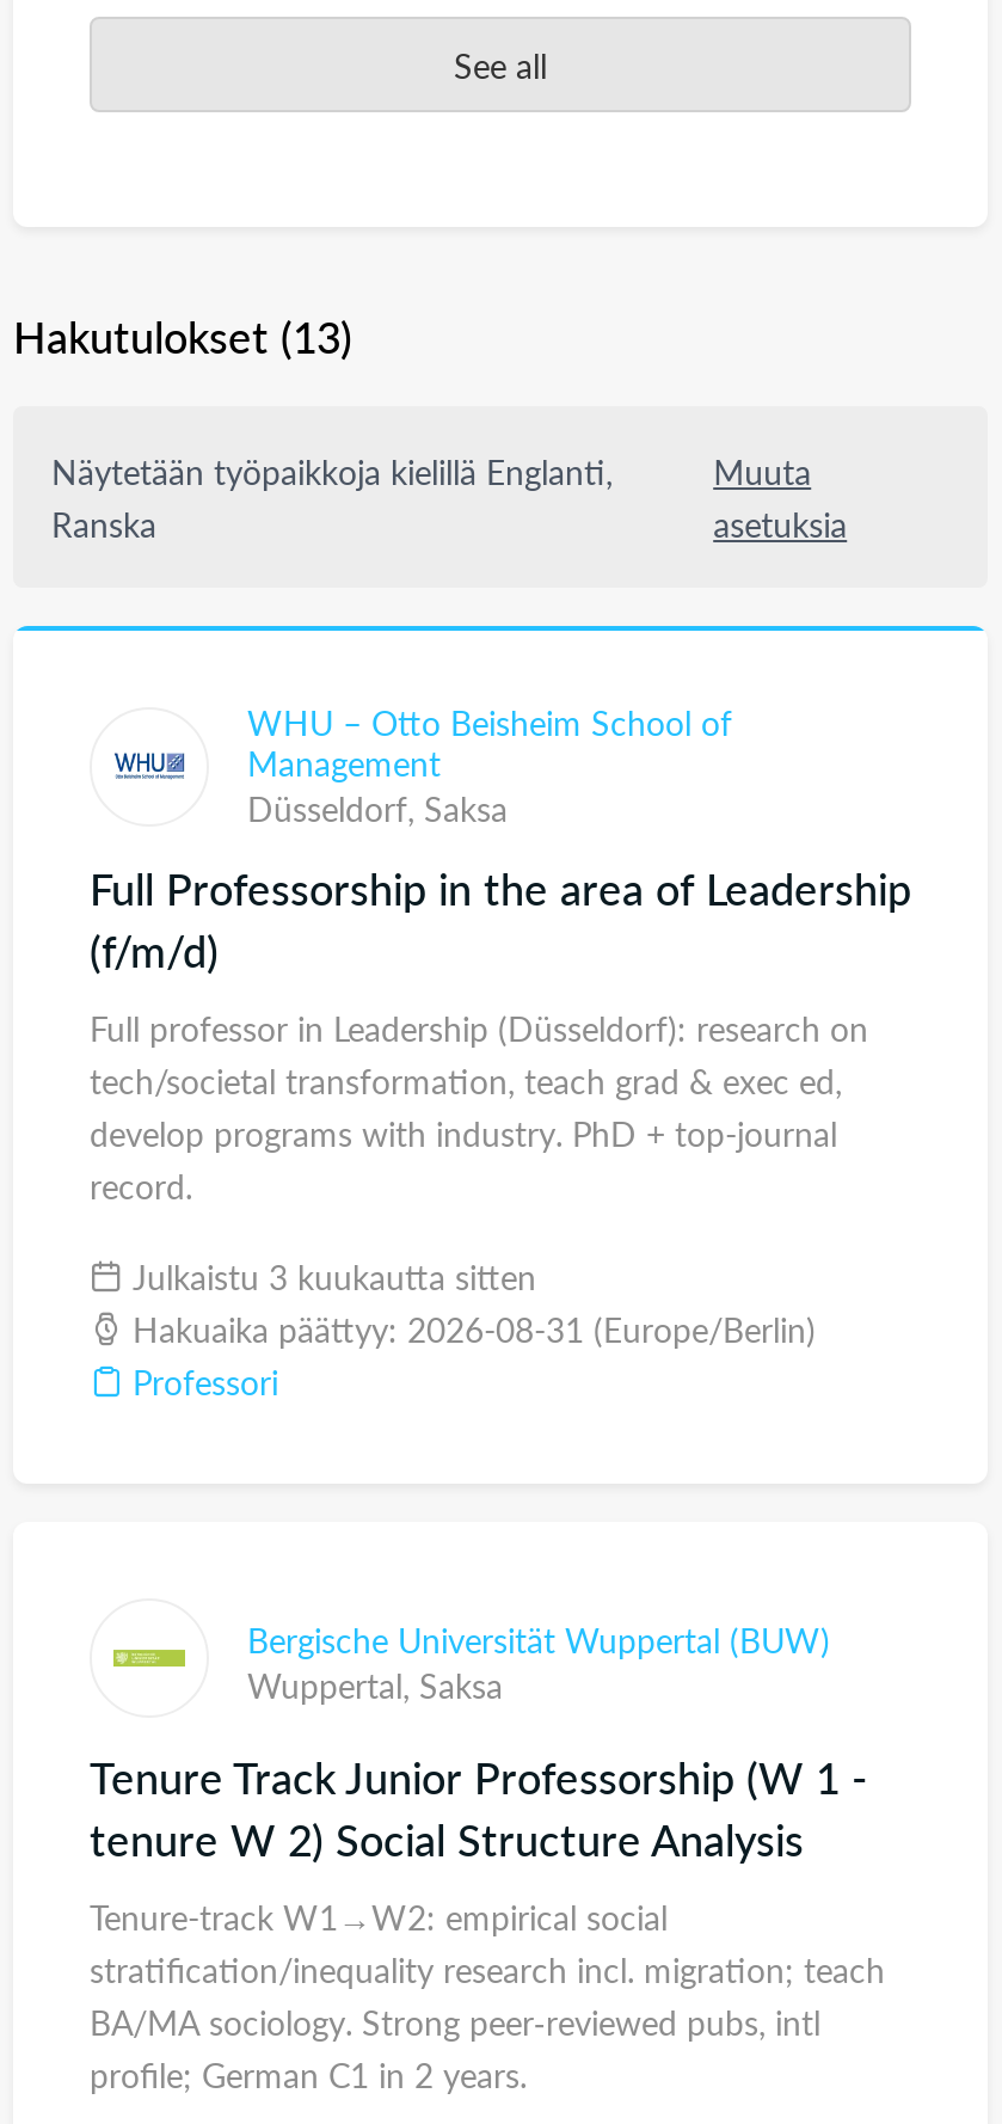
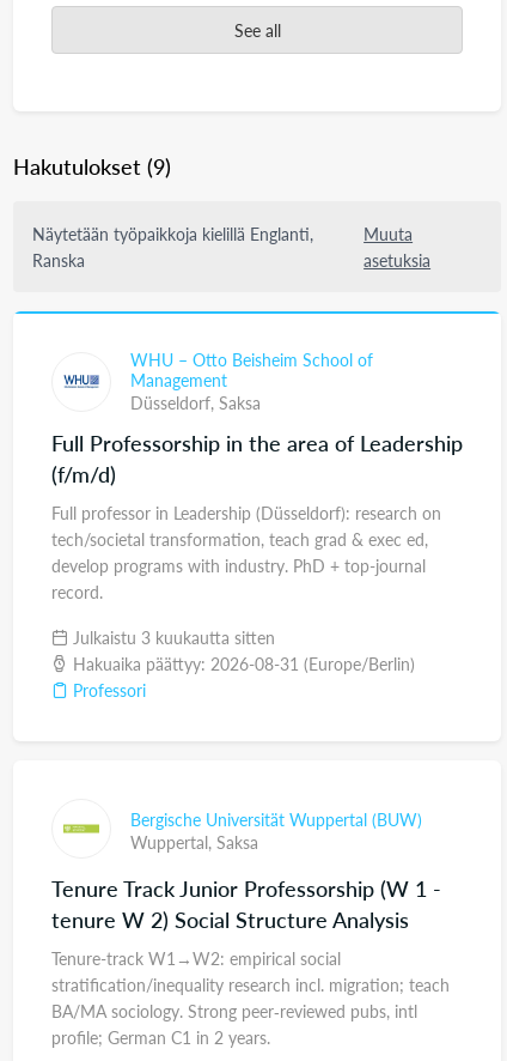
[13,306,352,366] Hakutulokset (13) -> [13,151,171,181] Hakutulokset (9)

